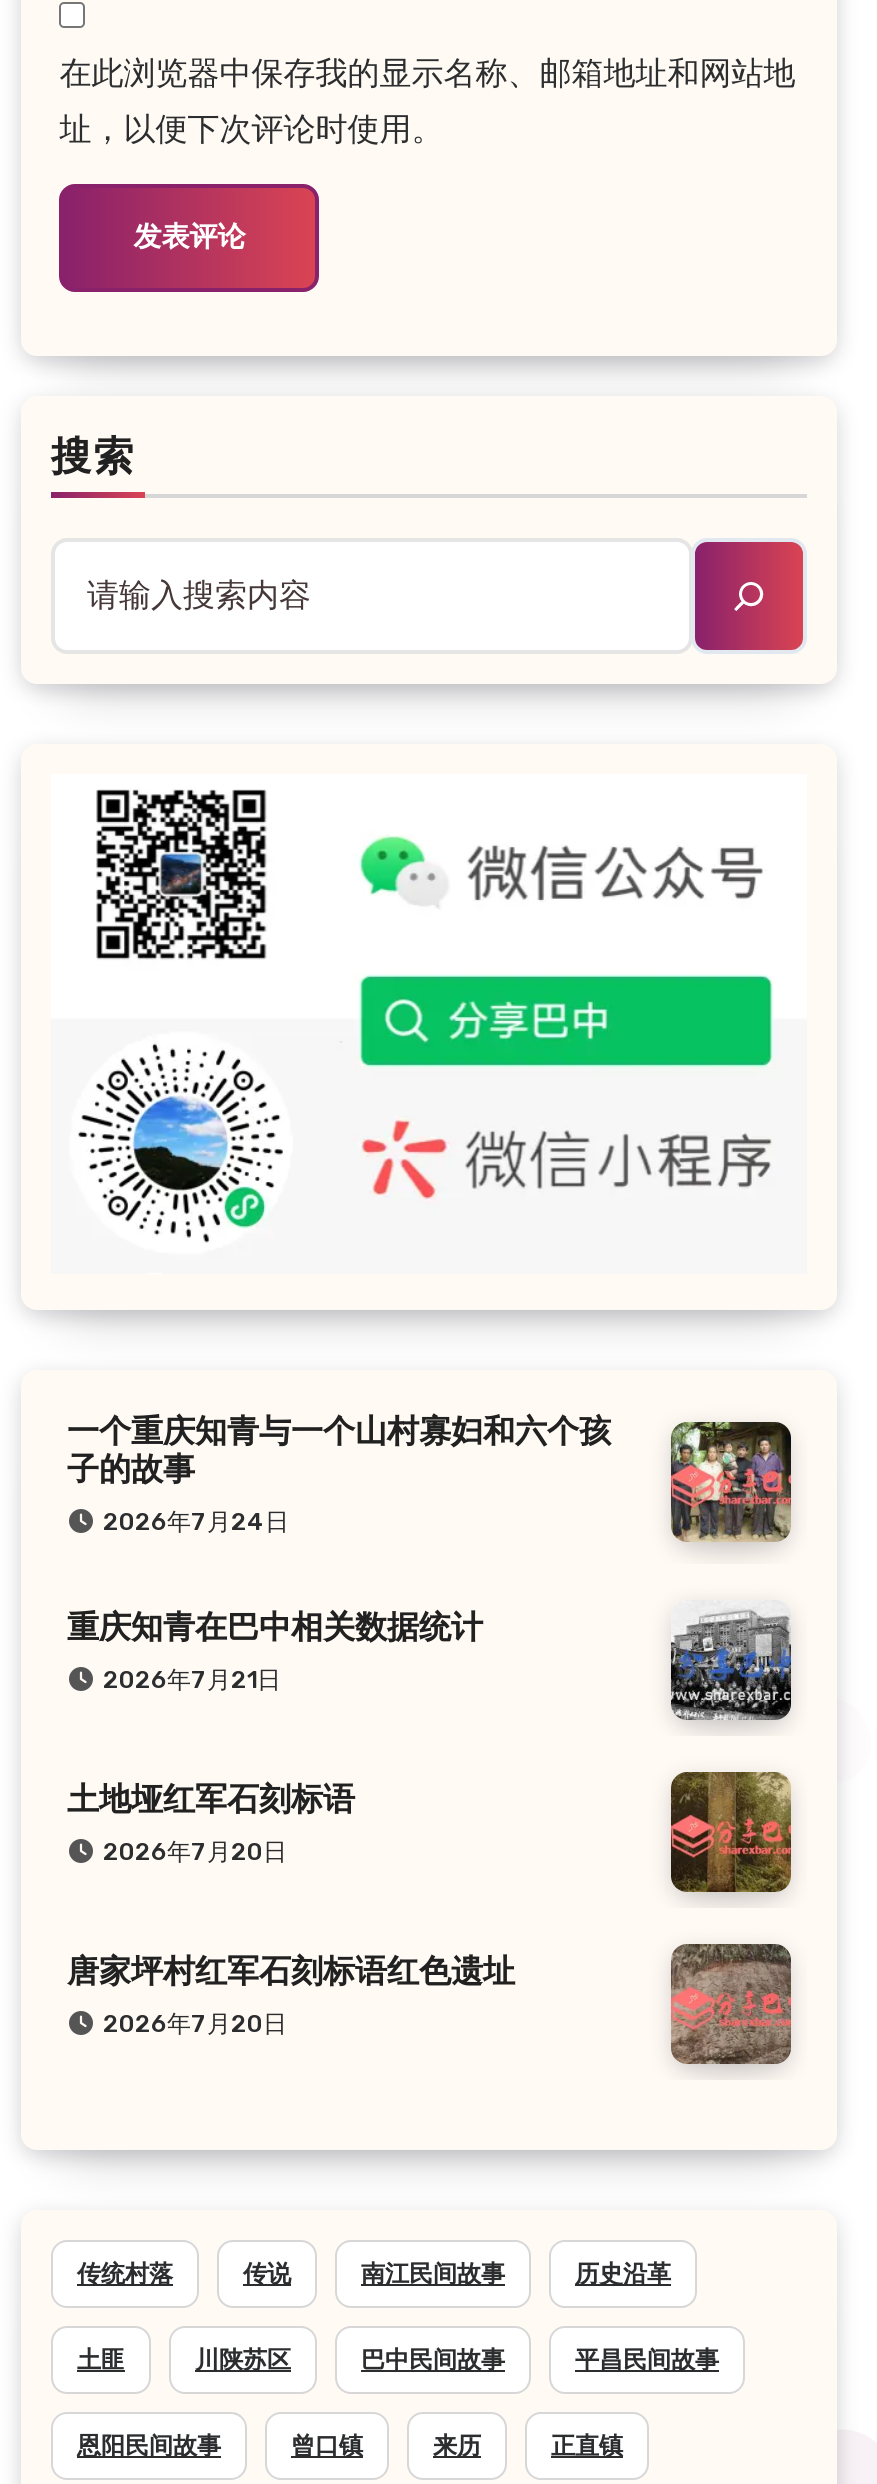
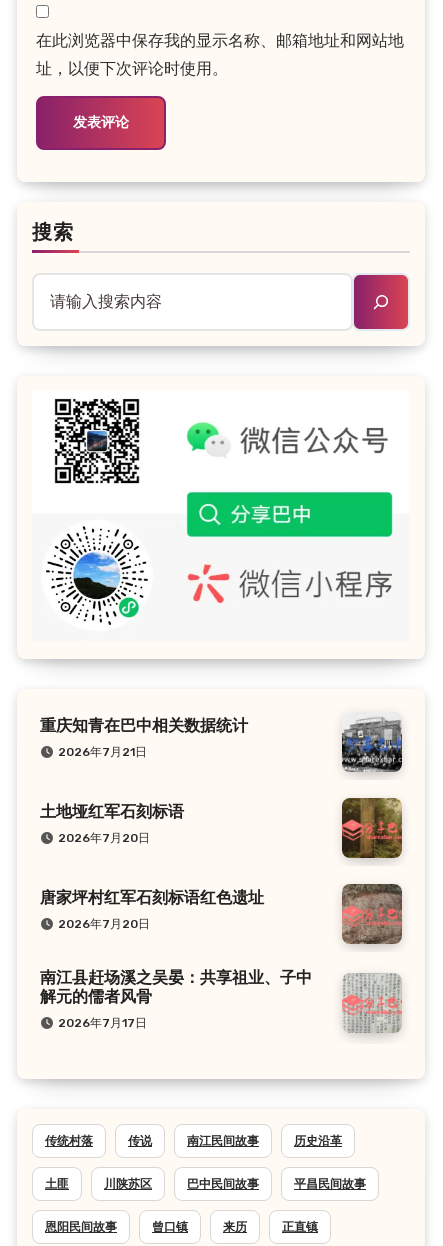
[67,1418,793,1542] [image] | 一个重庆知青与一个山村寡妇和六个孩 | 子的故事 | 2026年7月24日 -> none
moved [67,1614,515,2038] -> [40,719,264,931]: 重庆知青在巴中相关数据统计 | 2026年7月21日 | 土地垭红军石刻标语 | 2026年7月20日 | 唐家坪村红军石刻标语红色遗址 | 2026年7月20日
none -> [40,971,401,1036] [image] | 南江县赶场溪之吴晏：共享祖业、子中 | 解元的儒者风骨 | 2026年7月17日

